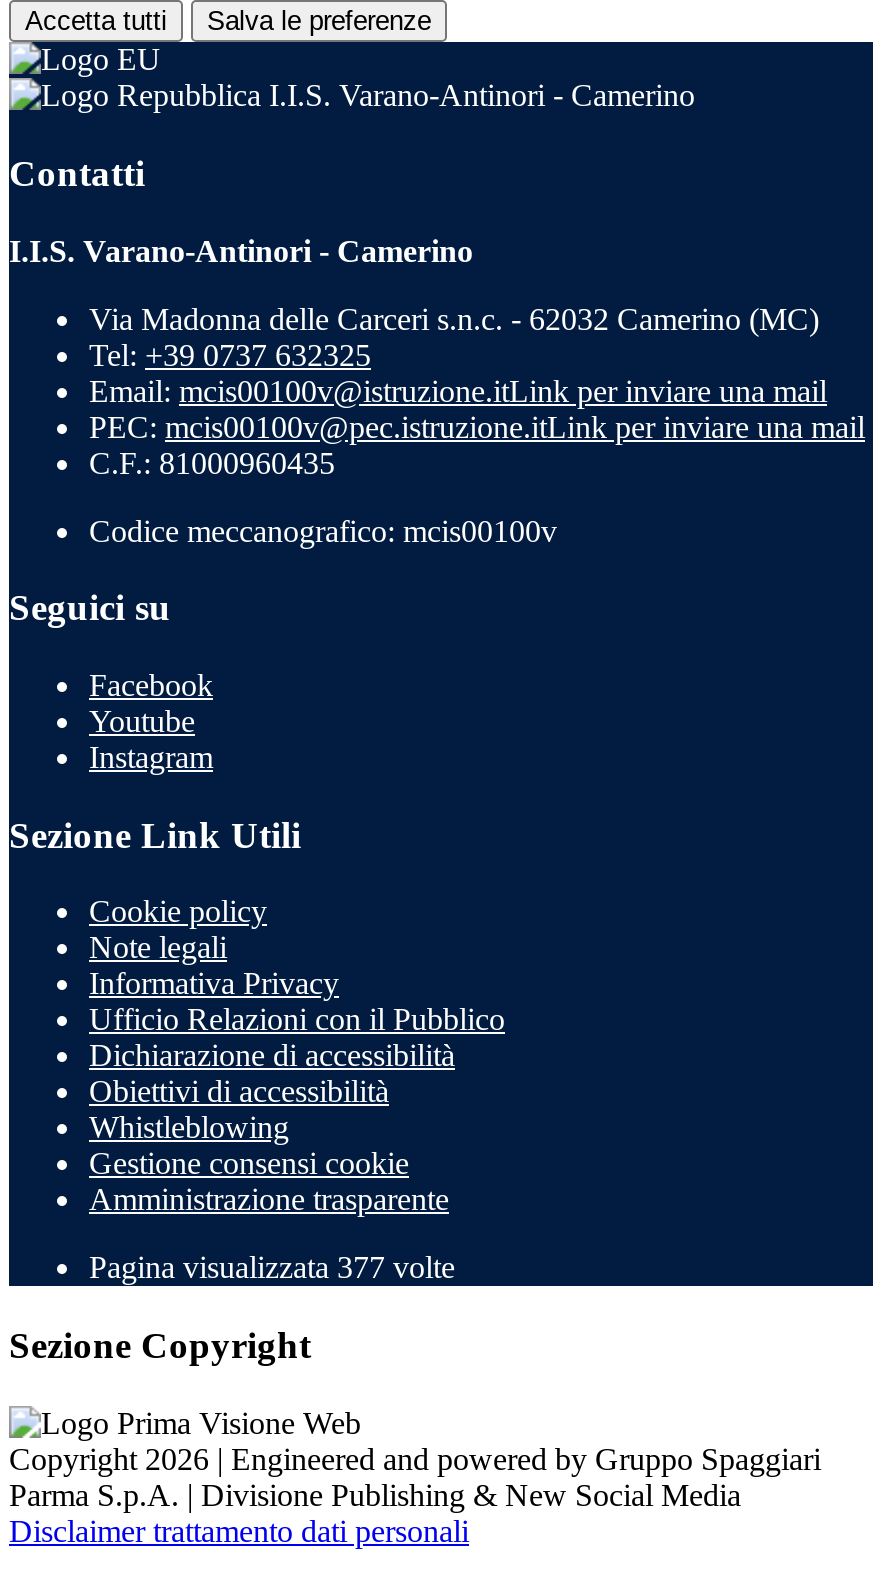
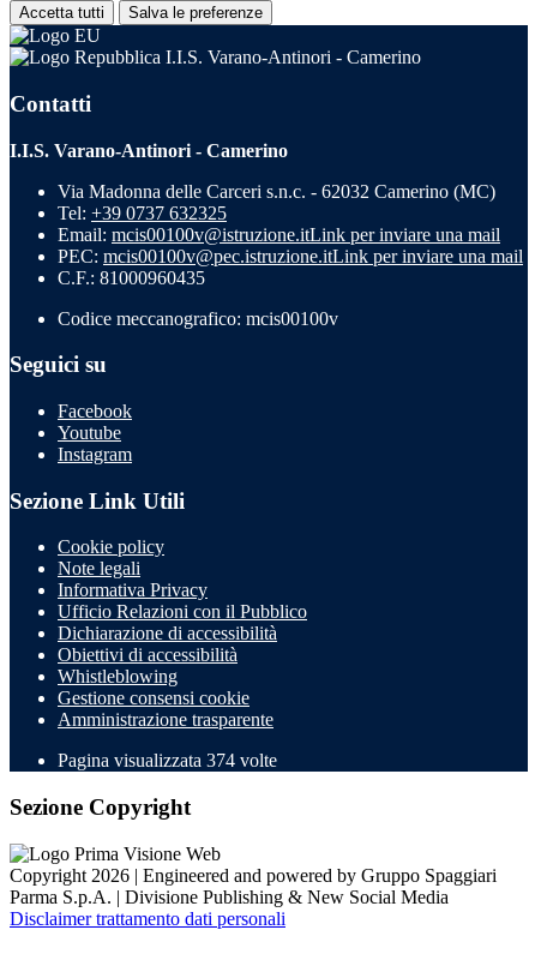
[89,1251,455,1285] Pagina visualizzata 377 volte -> [58,750,277,771] Pagina visualizzata 374 volte

